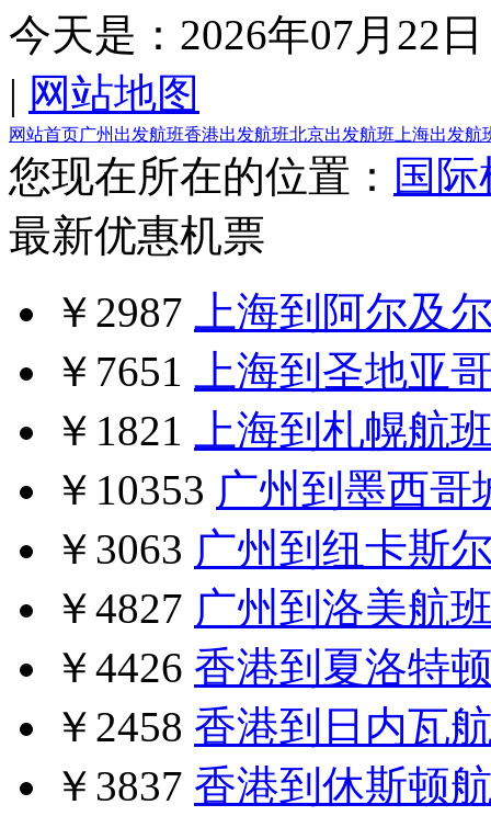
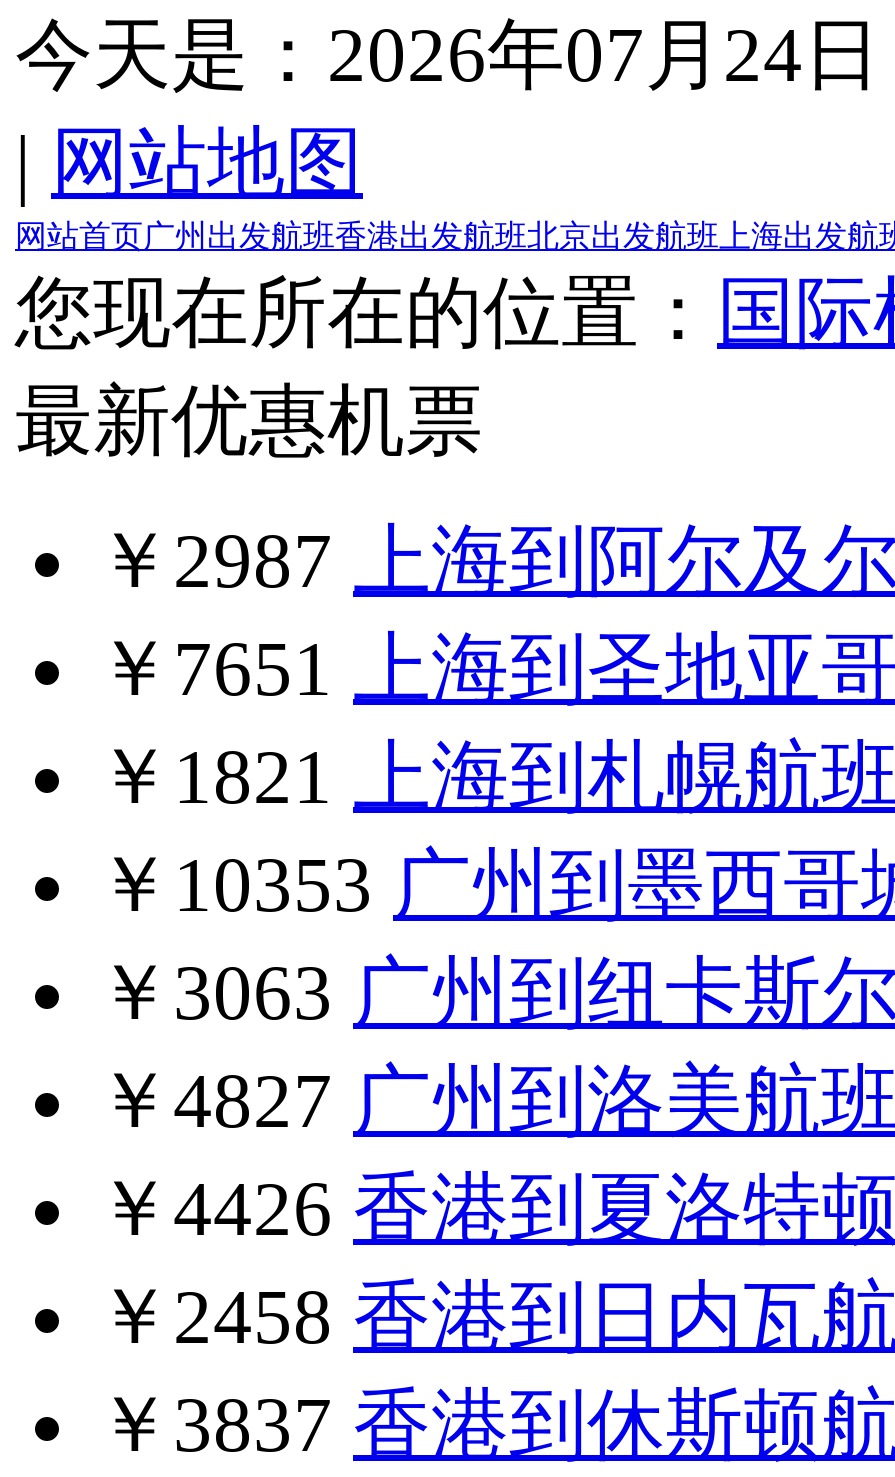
[9,11,483,58] 今天是：2026年07月22日 -> [15,11,881,97] 今天是：2026年07月24日

